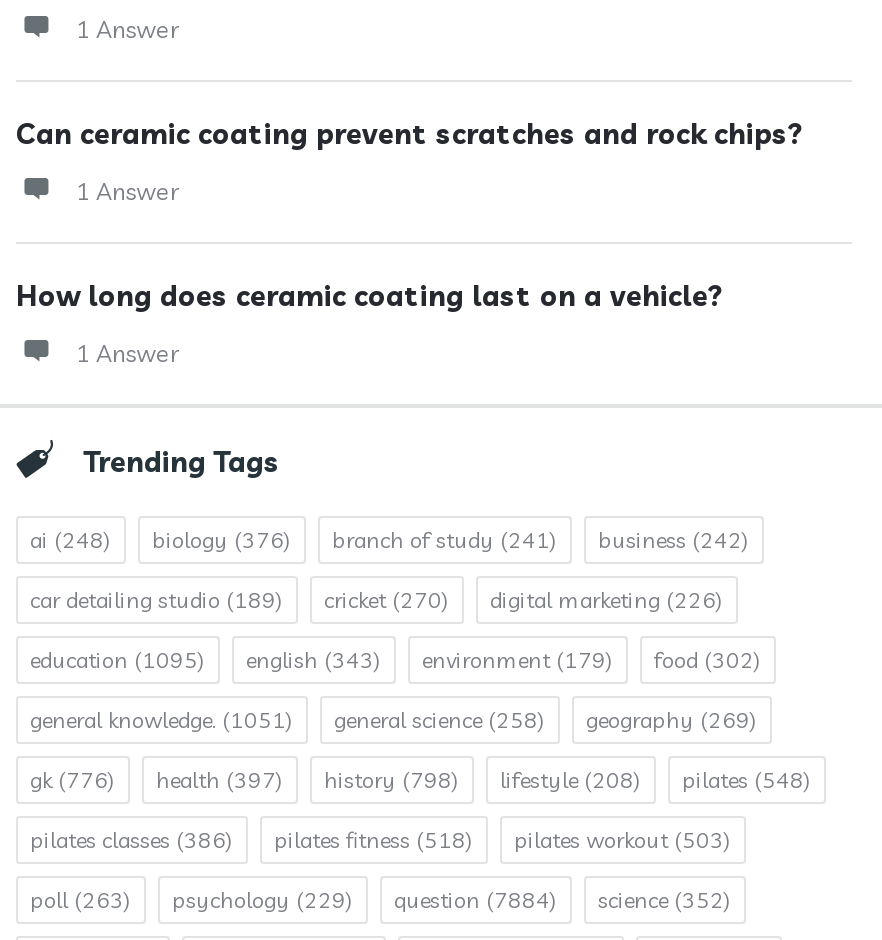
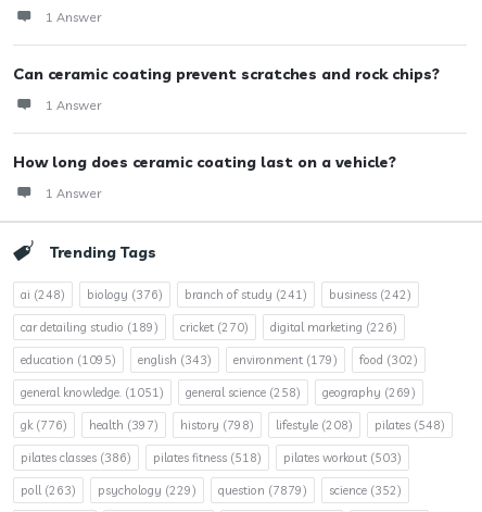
[30,886,732,914] poll (263) psychology (229) question (7884) science (352) -> [21,483,402,498] poll (263) psychology (229) question (7879) science (352)

